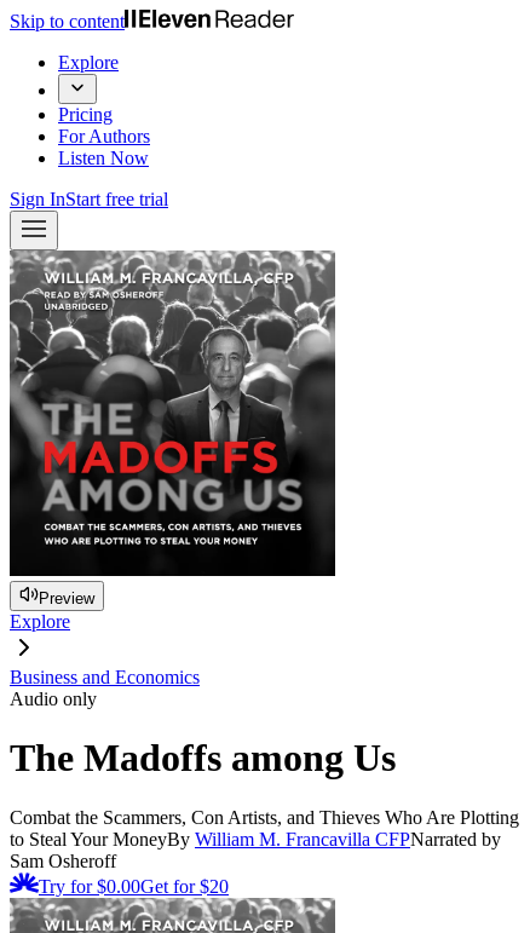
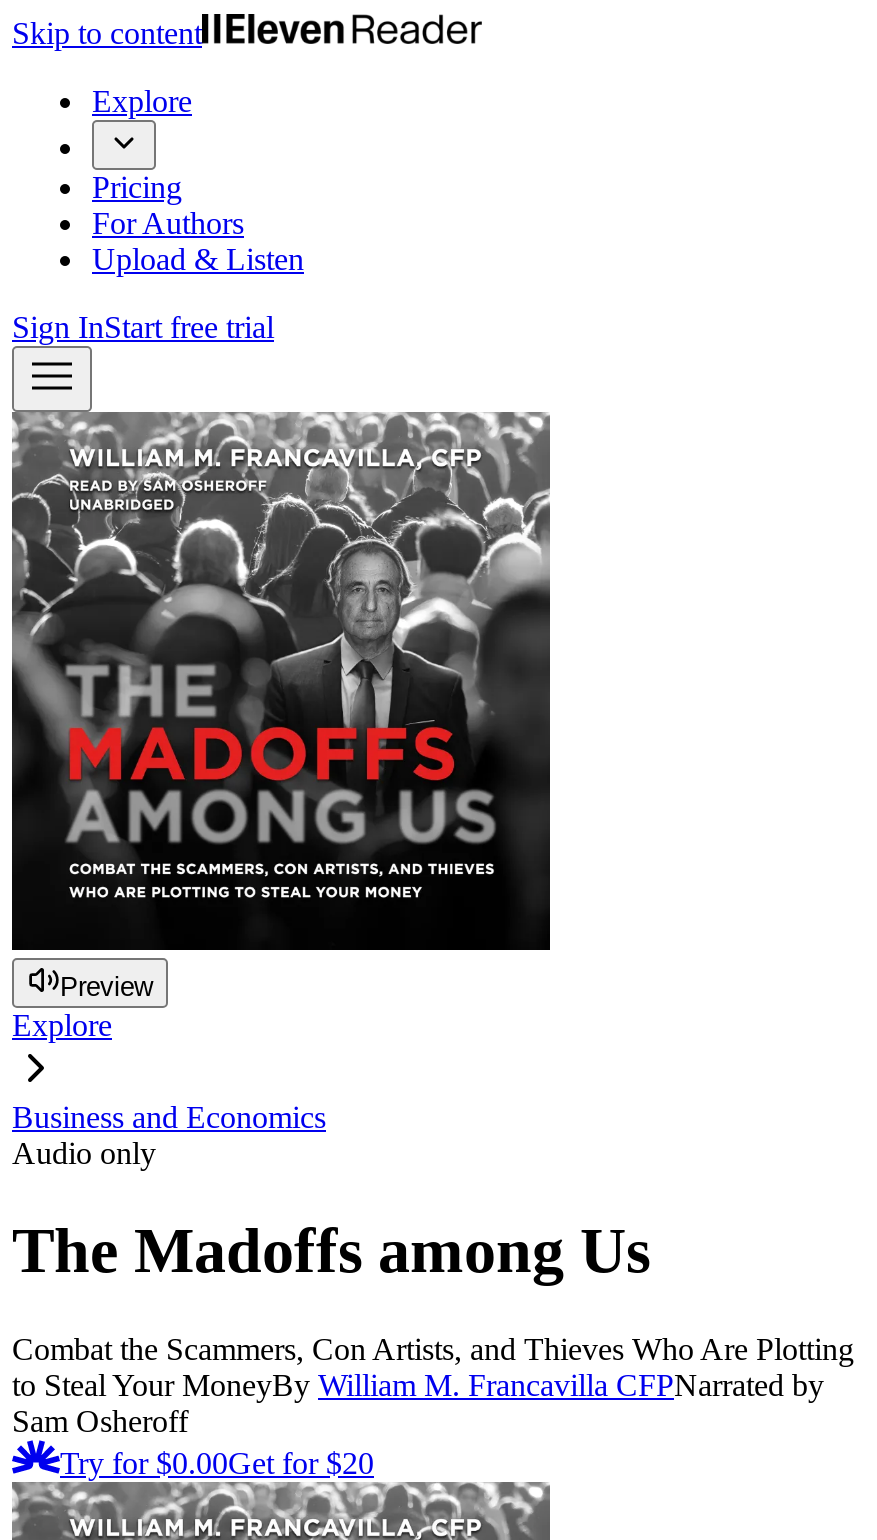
[58,148,149,168] Listen Now -> [92,242,304,276] Upload & Listen

